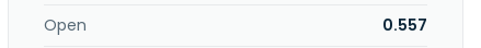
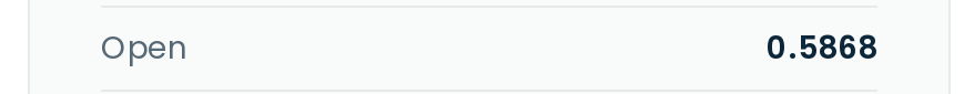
[382,14,427,36] 0.557 -> [767,25,877,70] 0.5868

